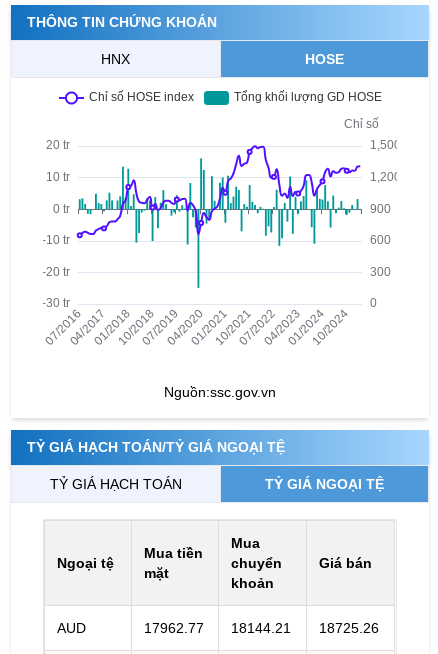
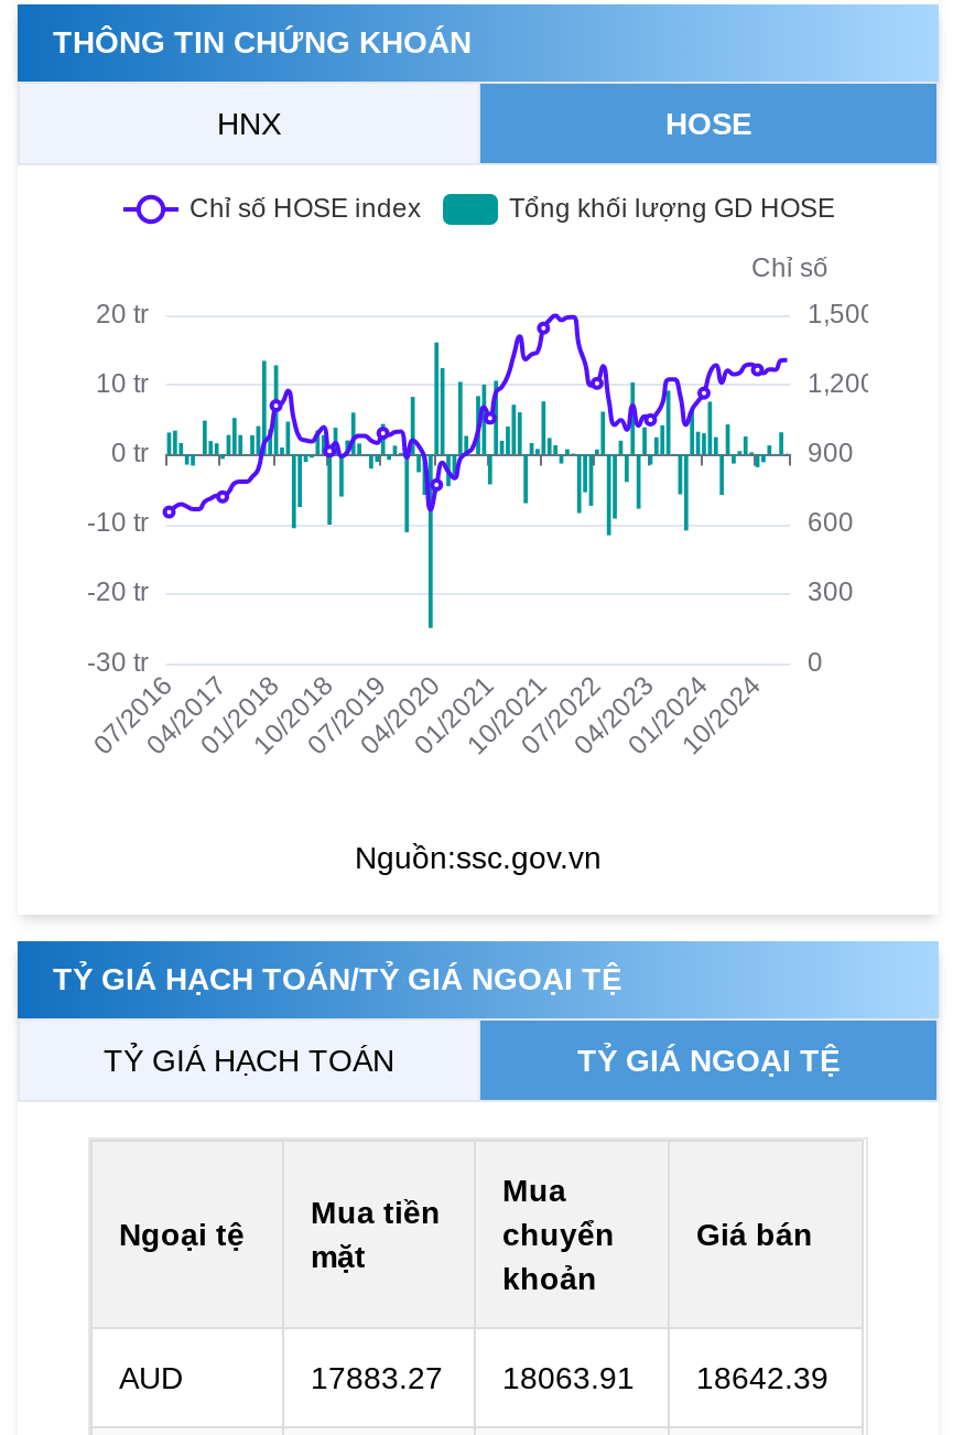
[144,620,204,636] 17962.77 -> [311,1359,443,1394] 17883.27
[231,620,291,636] 18144.21 -> [502,1359,635,1394] 18063.91
[319,620,379,636] 18725.26 -> [696,1359,829,1394] 18642.39

